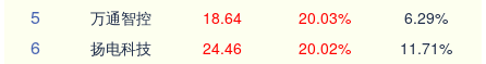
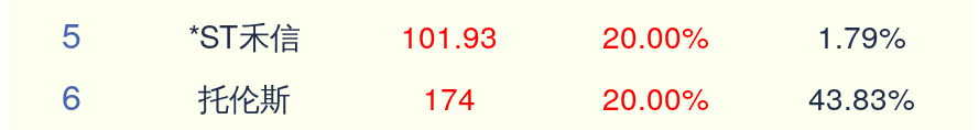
[90,7,448,28] 万通智控 | 18.64 | 20.03% | 6.29% -> [188,13,905,57] *ST禾信 | 101.93 | 20.00% | 1.79%
[90,37,452,59] 扬电科技 | 24.46 | 20.02% | 11.71% -> [198,75,914,119] 托伦斯 | 174 | 20.00% | 43.83%

